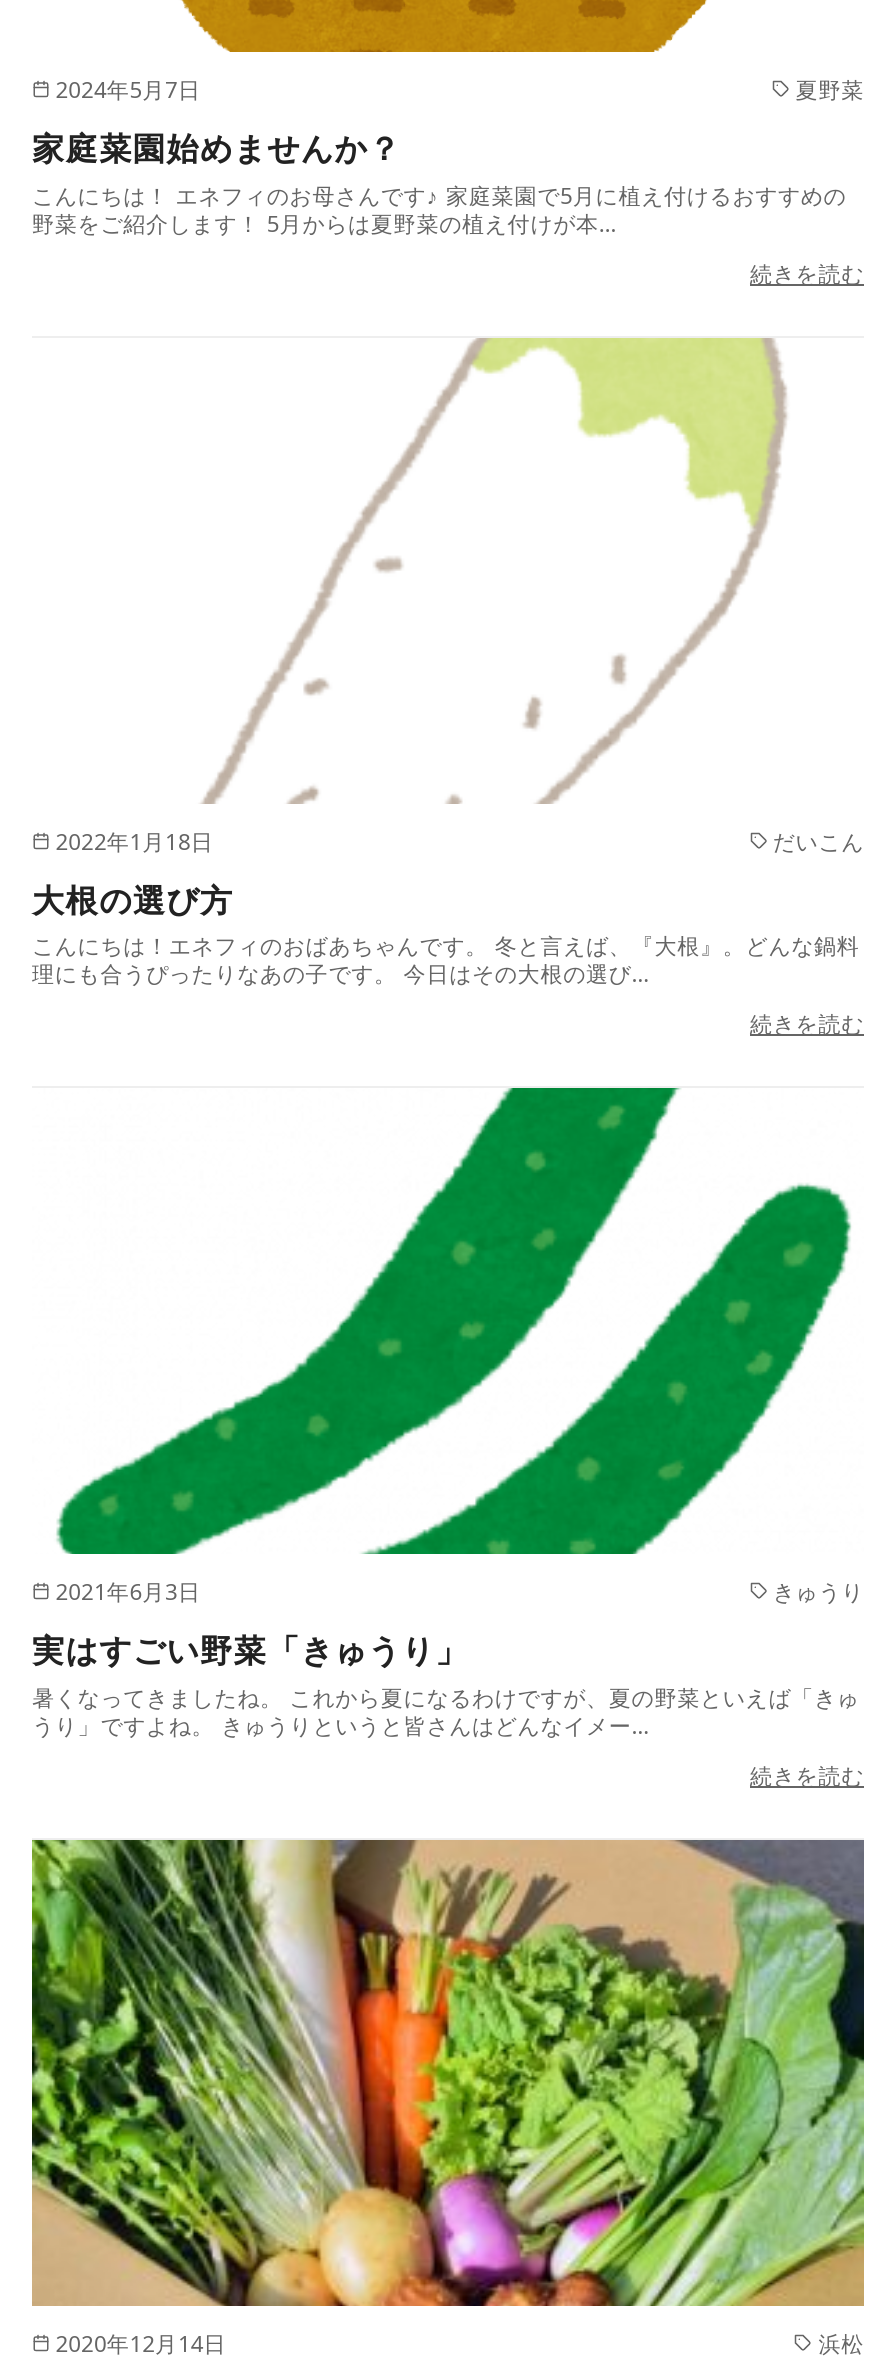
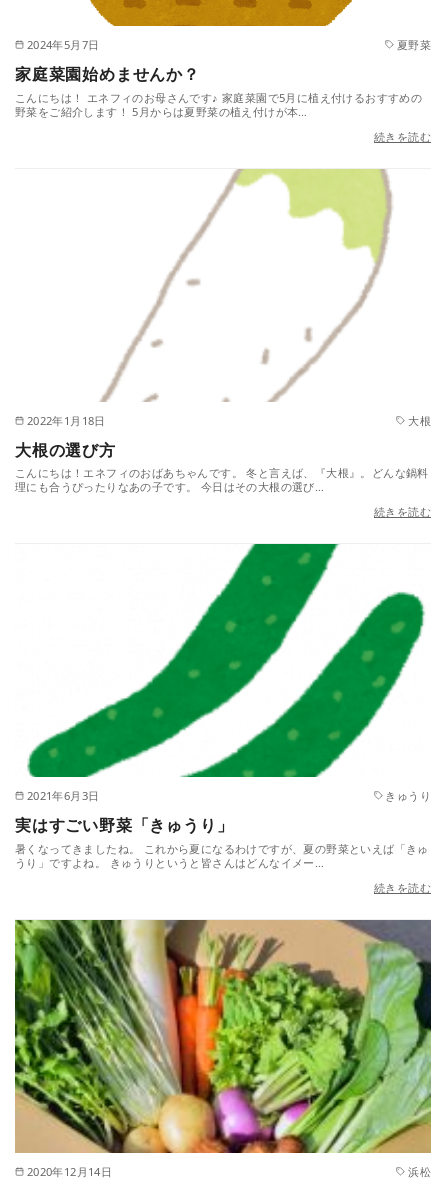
[773,825,864,855] だいこん -> [408,413,431,428] 大根

